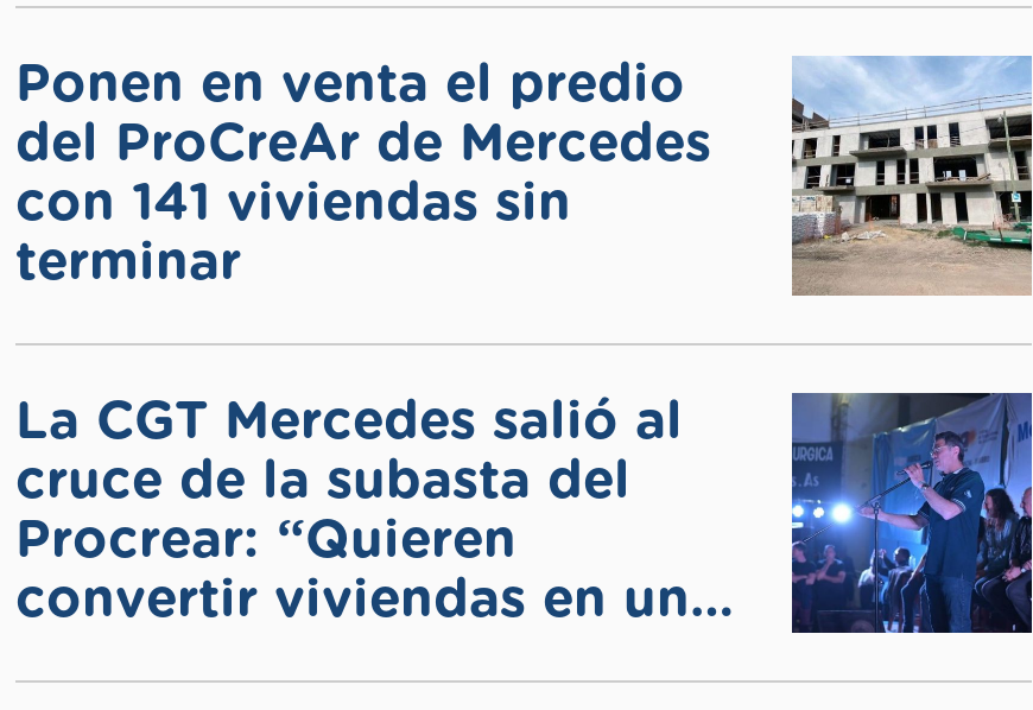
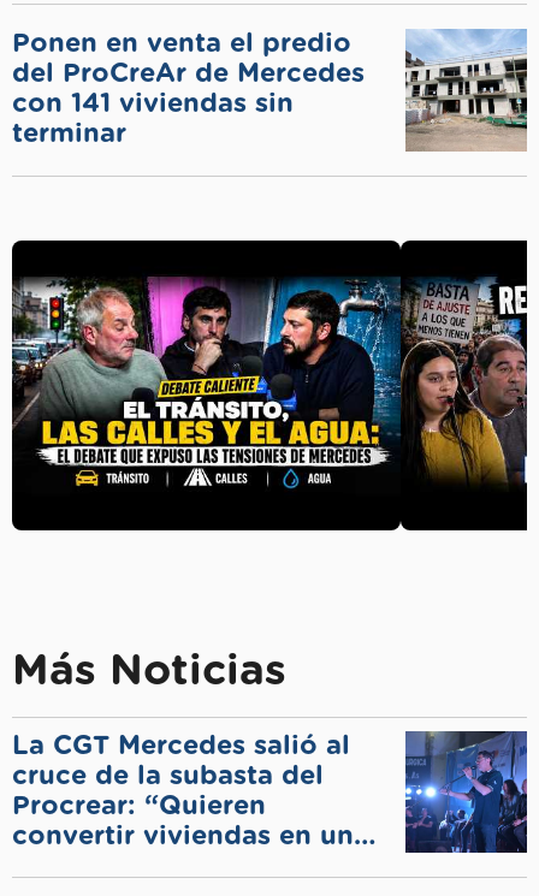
none -> [11,239,528,532] [image]
none -> [12,651,286,693] Más Noticias

